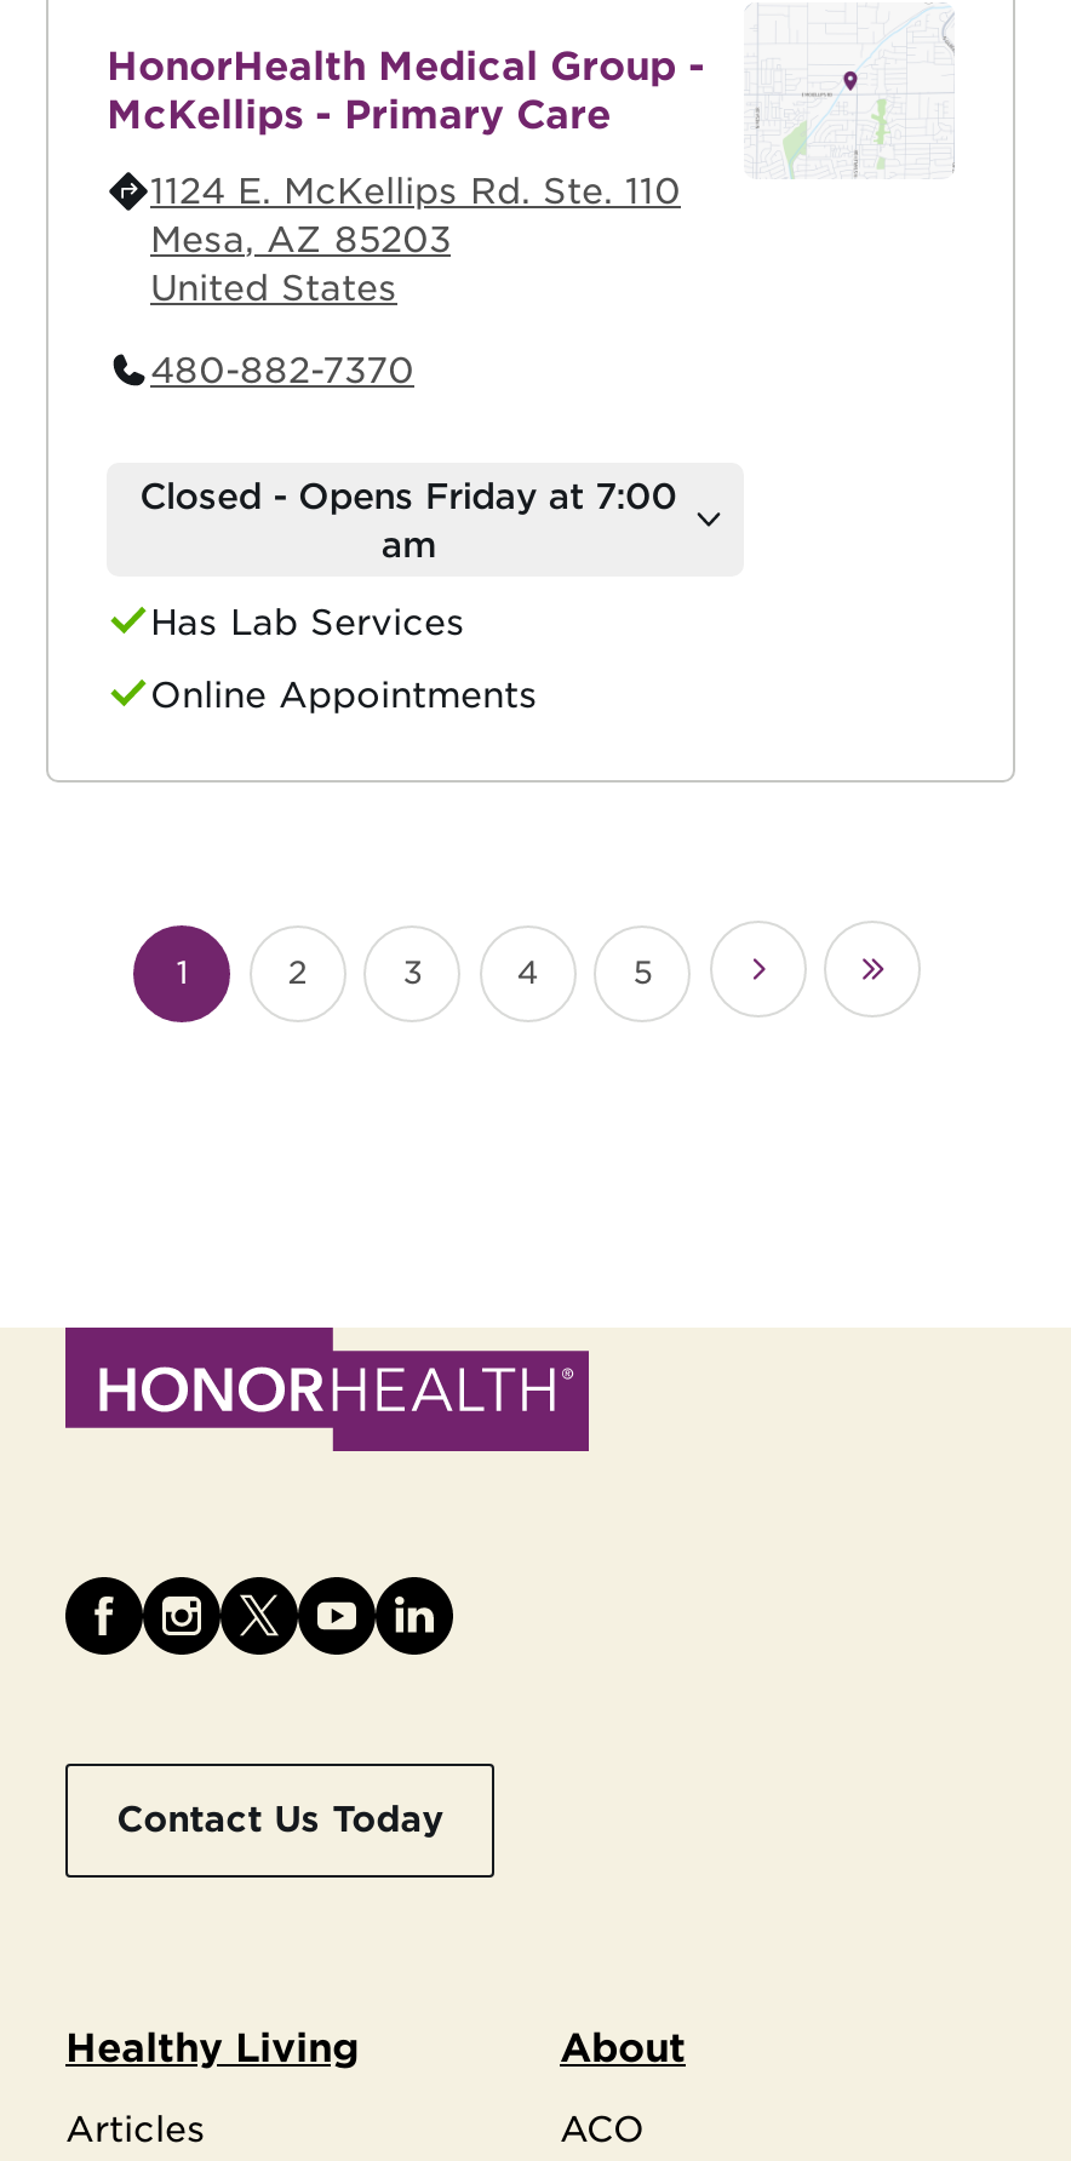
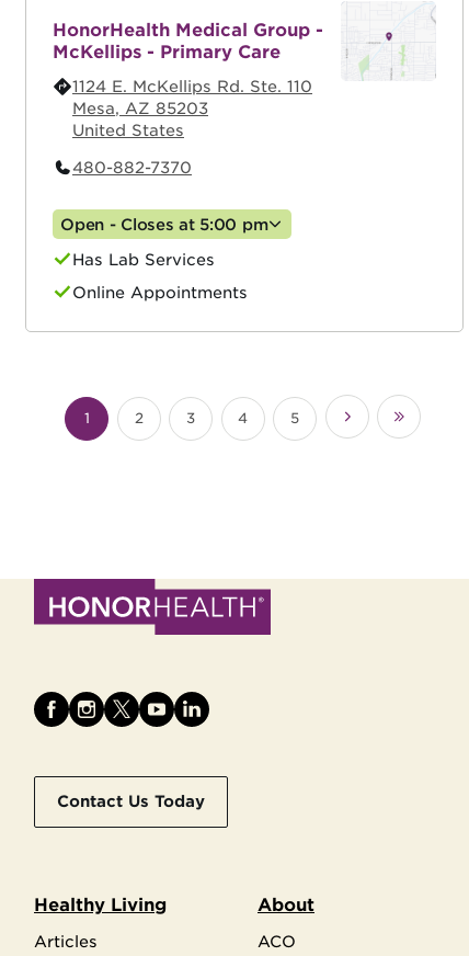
[140,474,677,563] Closed - Opens Friday at 7:00 | am -> [60,214,268,233] Open - Closes at 5:00 pm

